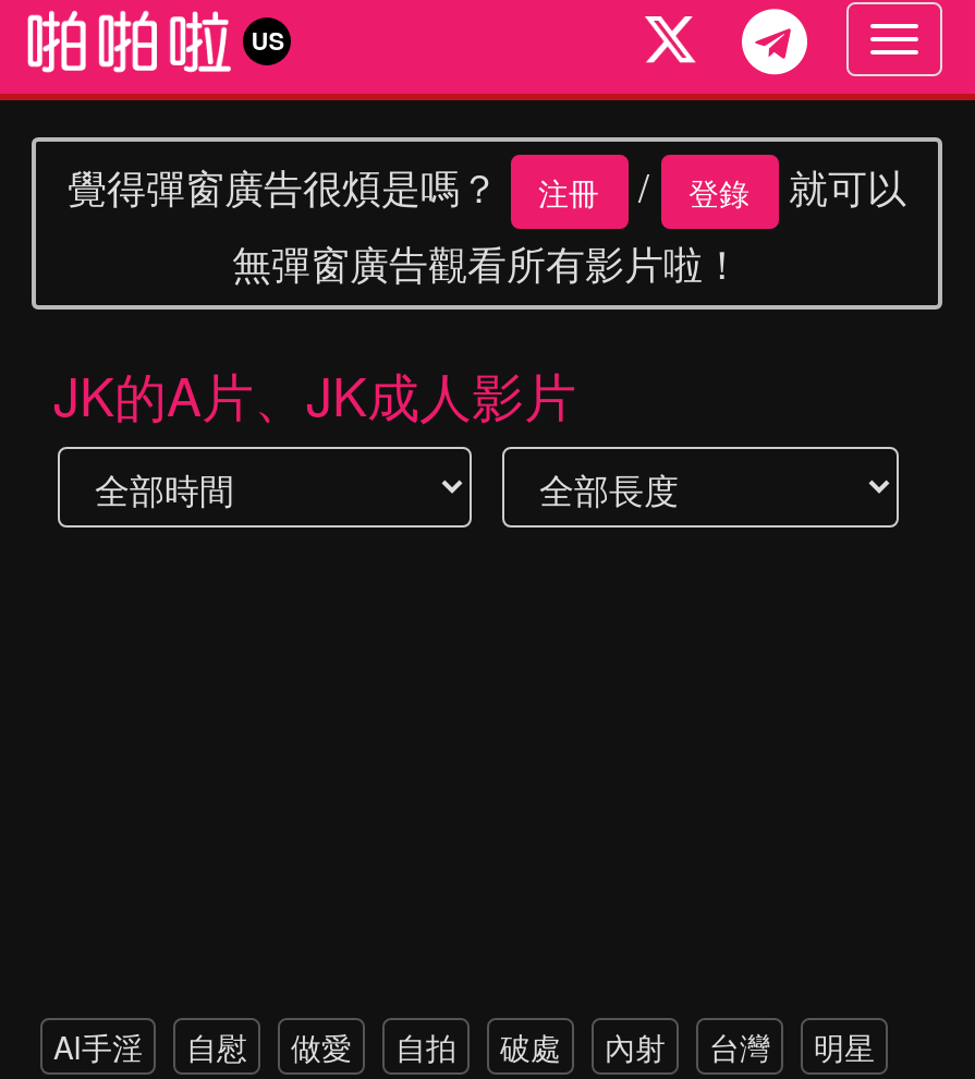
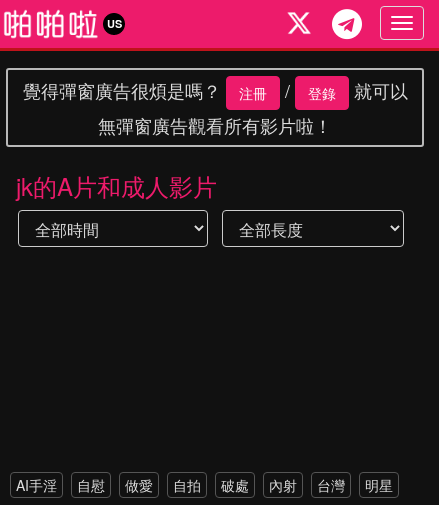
[53,356,576,432] JK的A片、JK成人影片 -> [16,168,217,203] jk的A片和成人影片

